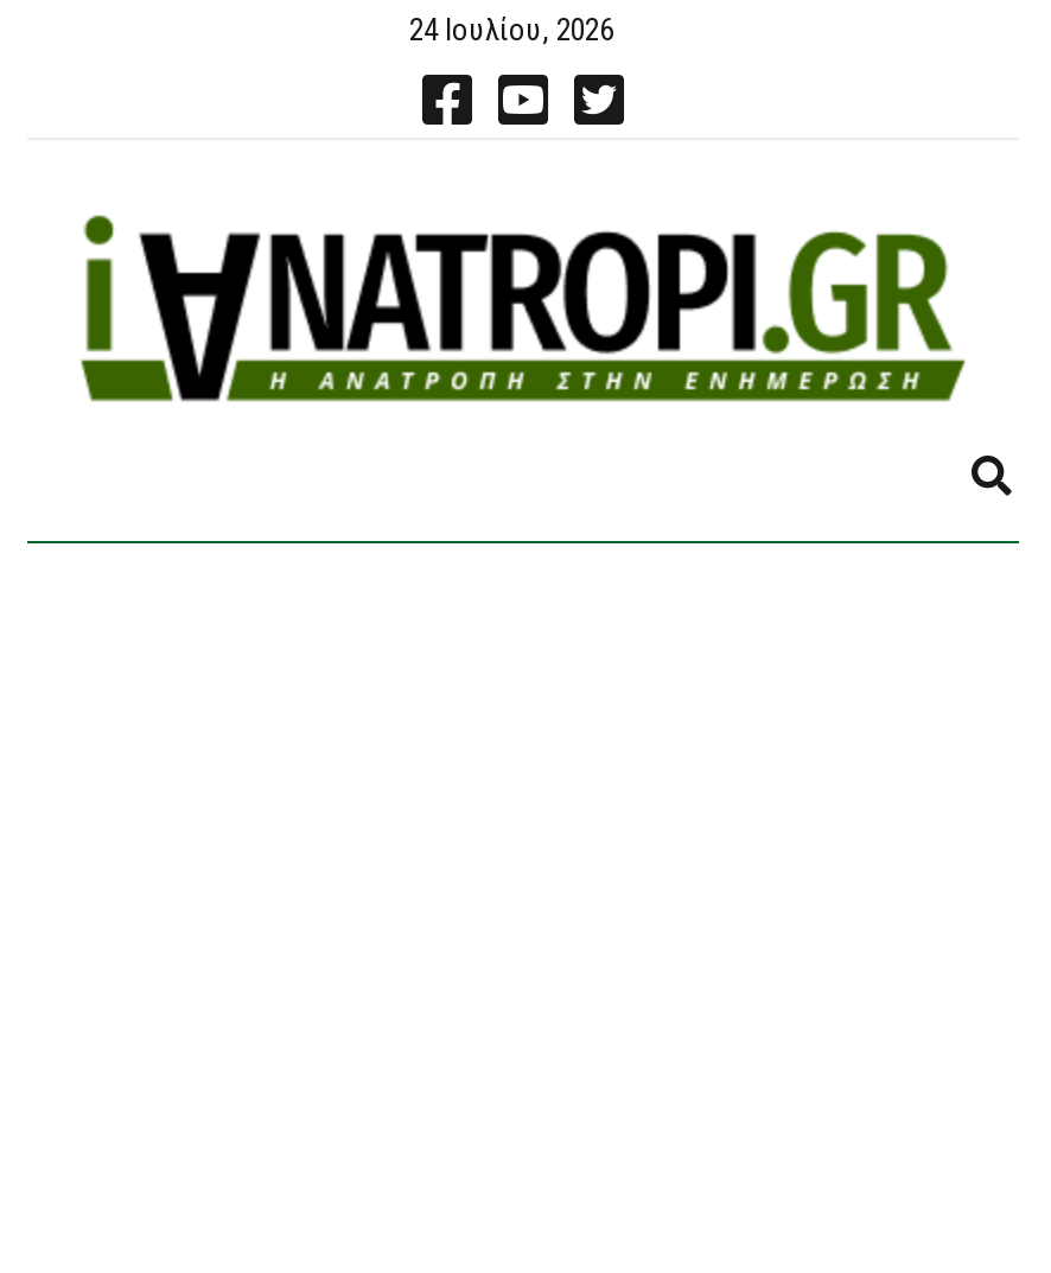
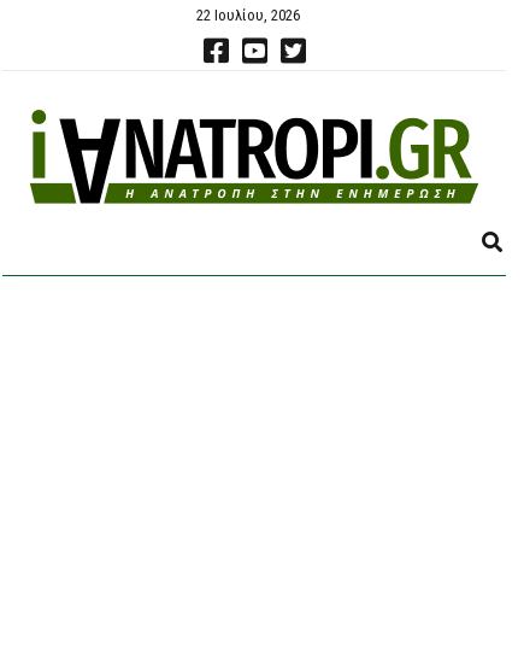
[409,12,613,47] 24 Ιουλίου, 2026 -> [196,6,300,24] 22 Ιουλίου, 2026

